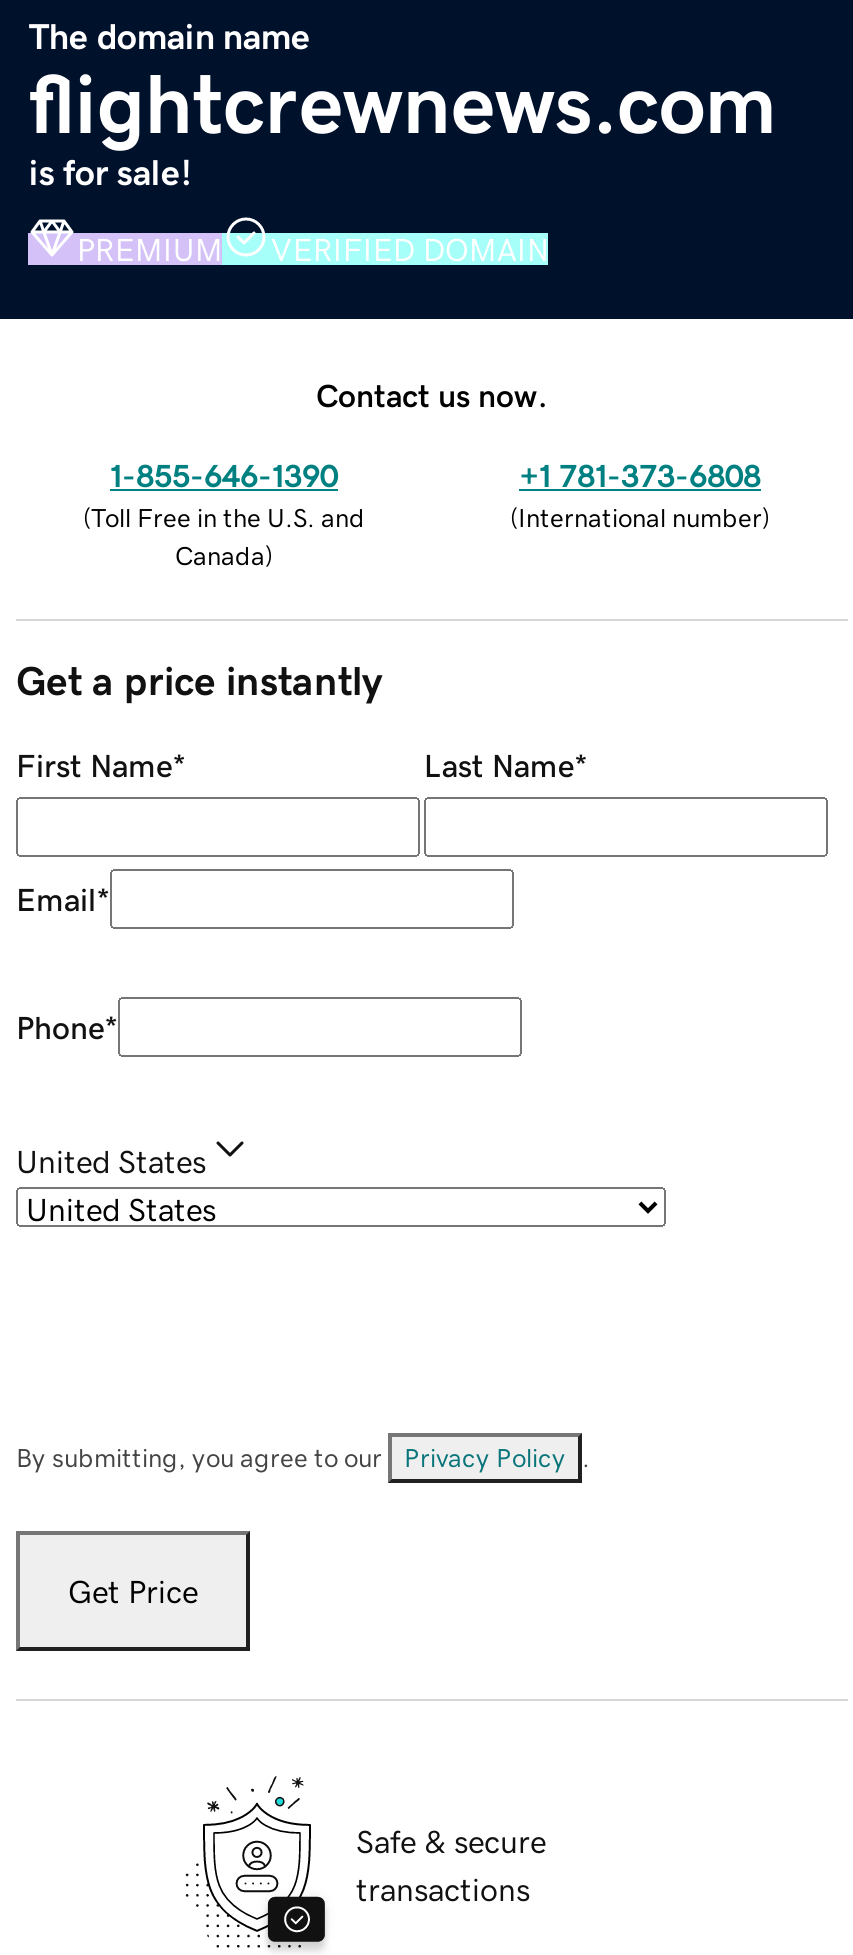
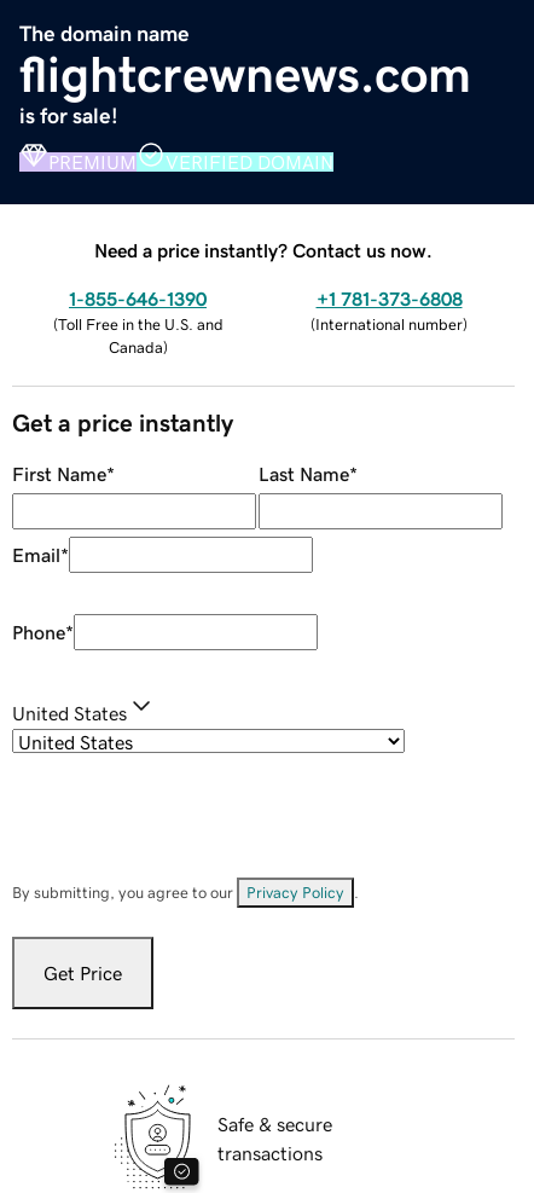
[316,378,548,410] Contact us now. -> [94,240,433,259] Need a price instantly? Contact us now.

